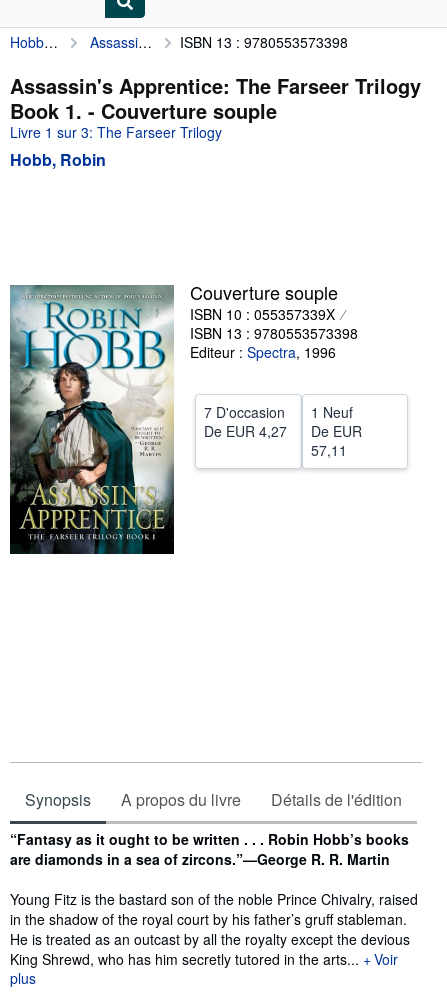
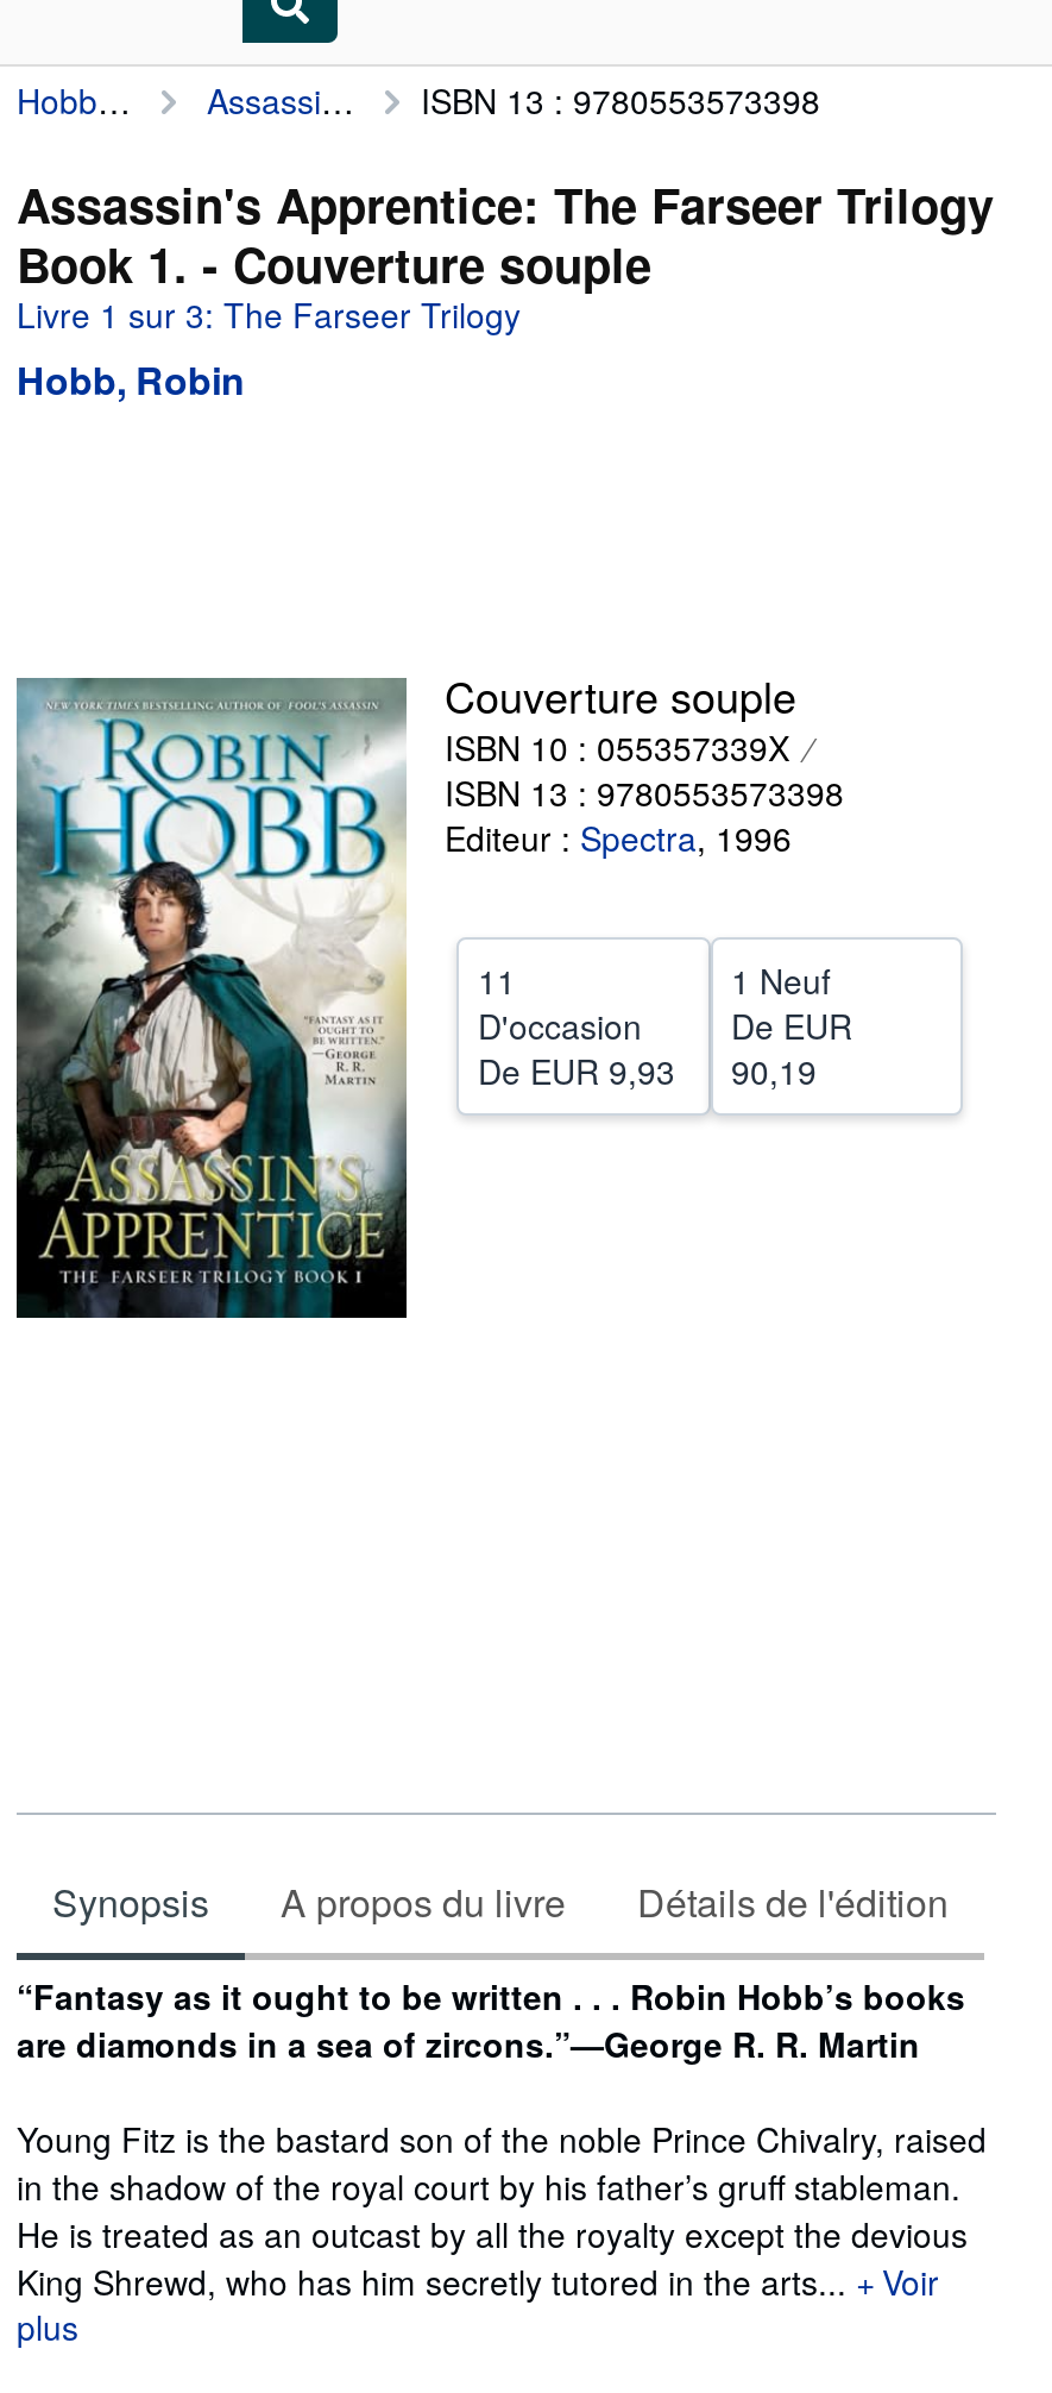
[204,402,287,441] 7 D'occasion | De EUR 4,27 -> [478,956,675,1094] 11 | D'occasion | De EUR 9,93
[310,440,346,460] 57,11 -> [731,1047,817,1094] 90,19

